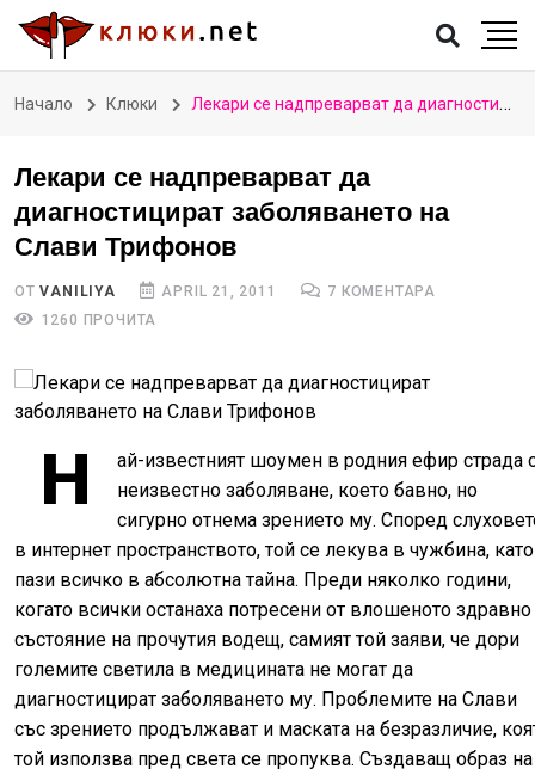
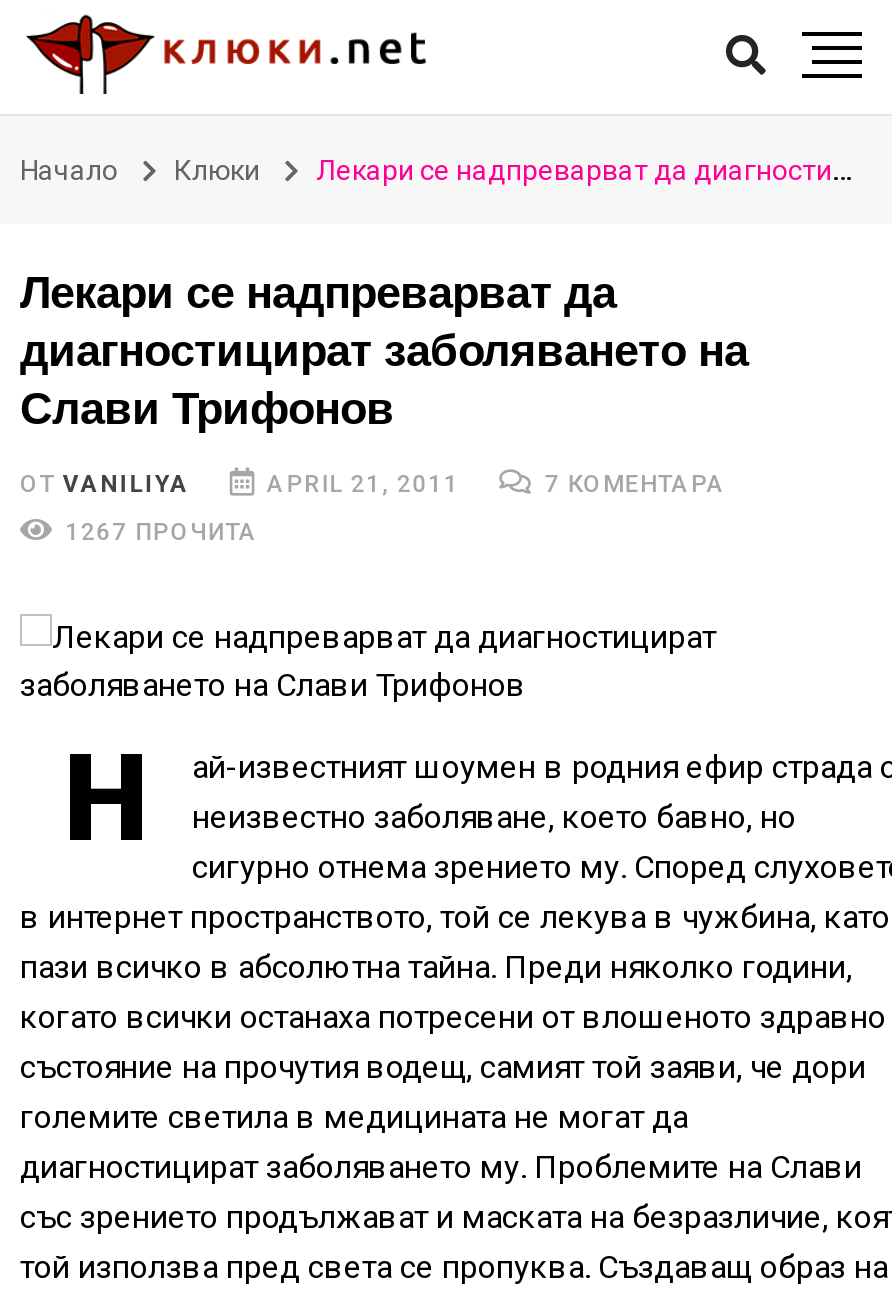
[37,312,157,328] 1260 ПРОЧИТА -> [58,518,258,546] 1267 ПРОЧИТА

